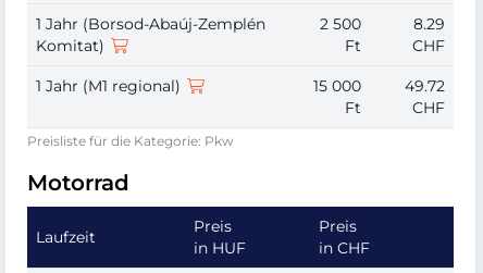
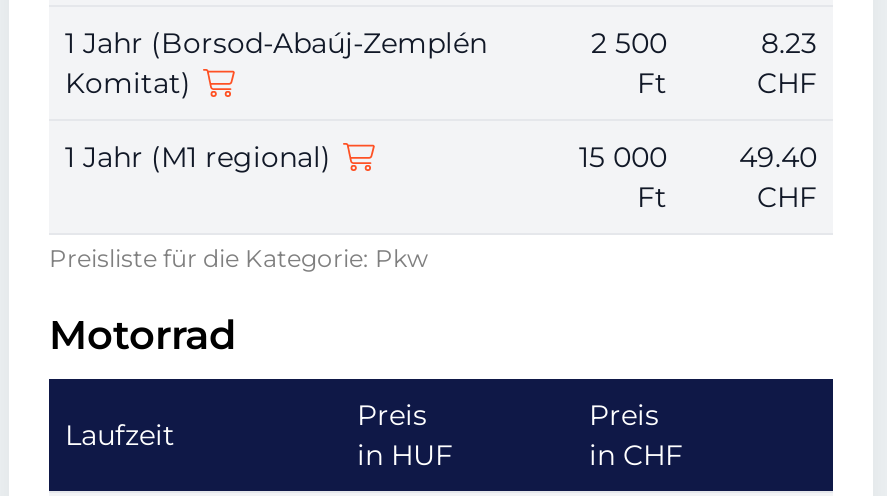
[413,15,445,34] 8.29 -> [761,26,817,62] 8.23
[405,77,445,96] 49.72 -> [739,140,817,176] 49.40

